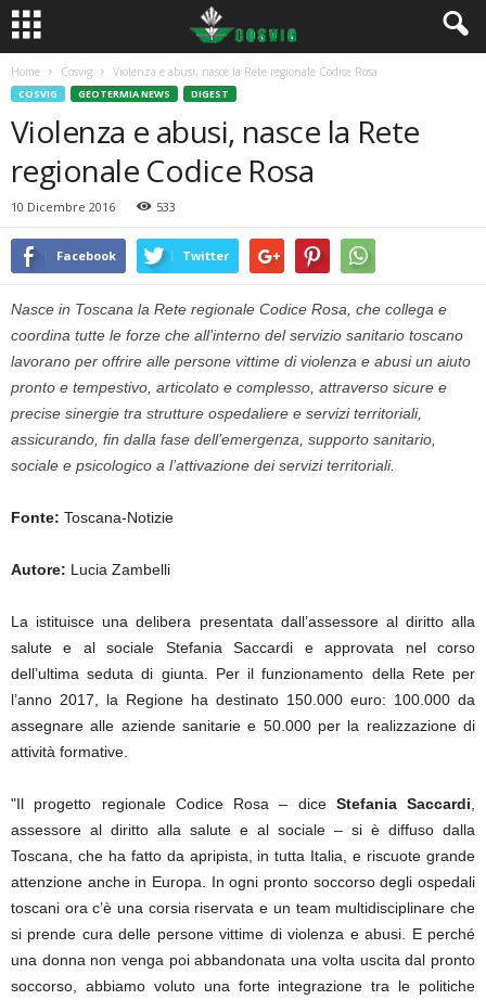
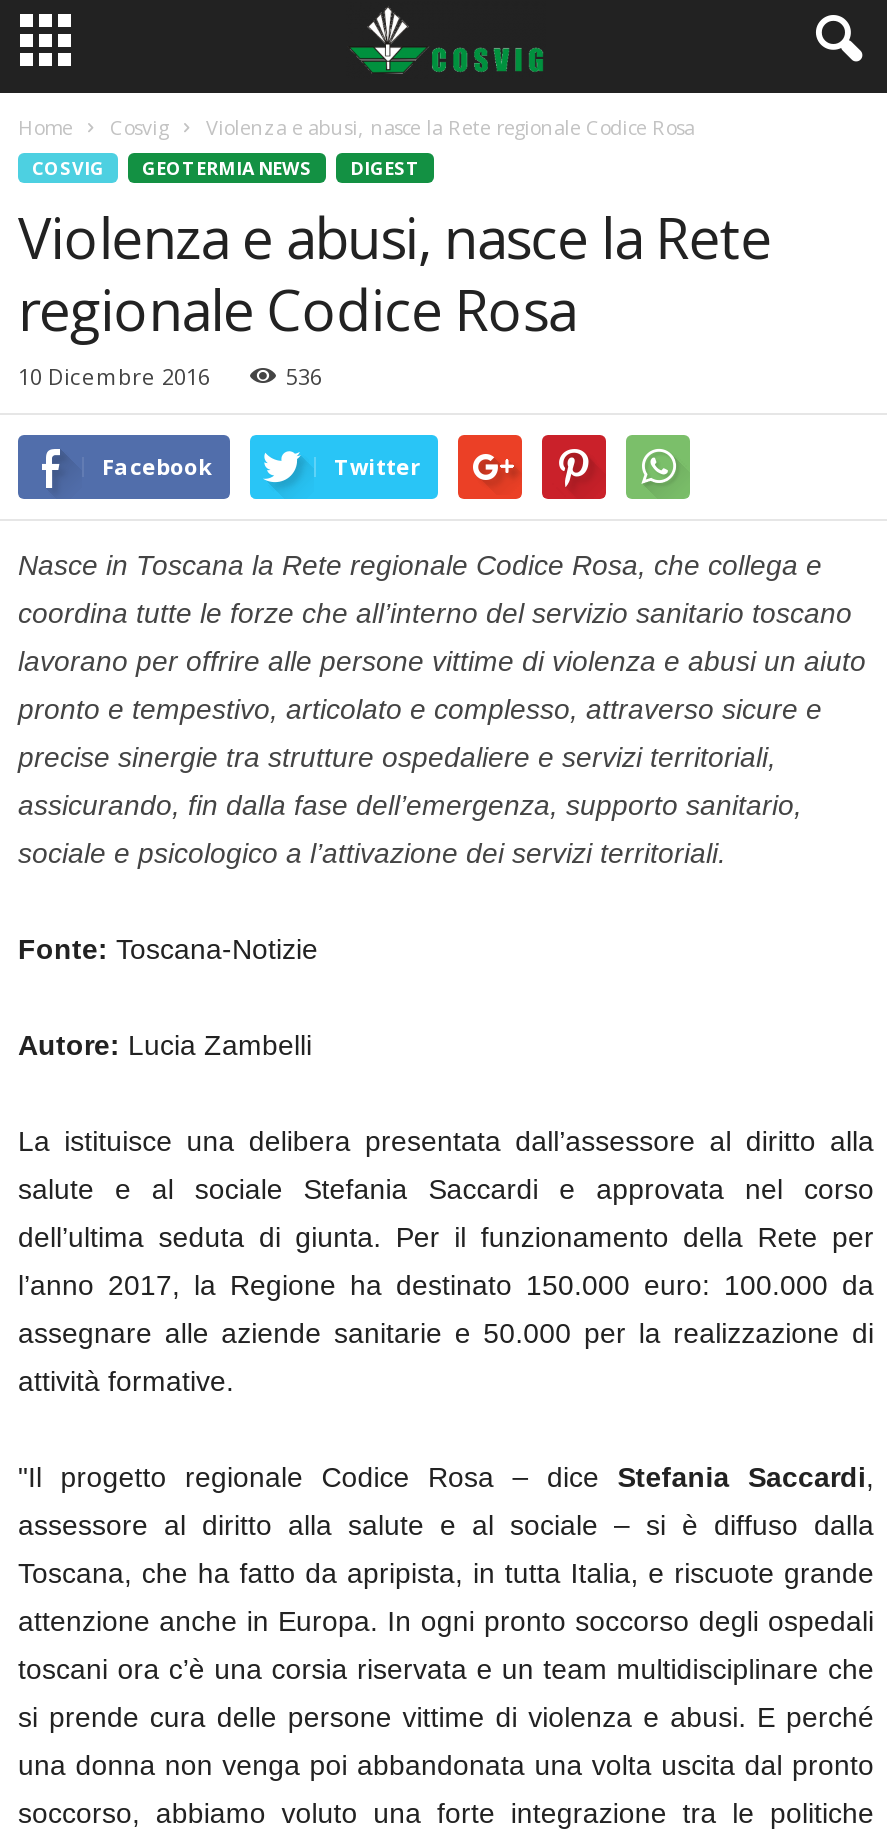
[156,198,176,215] 533 -> [286,361,322,391] 536

